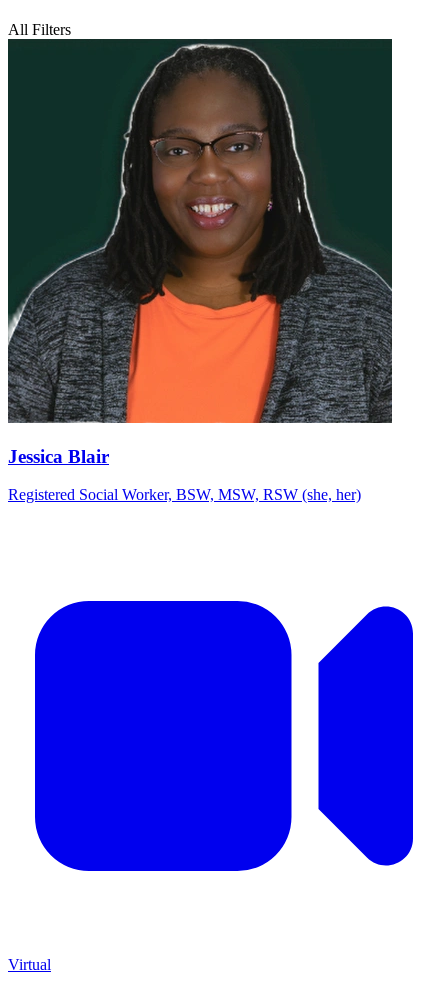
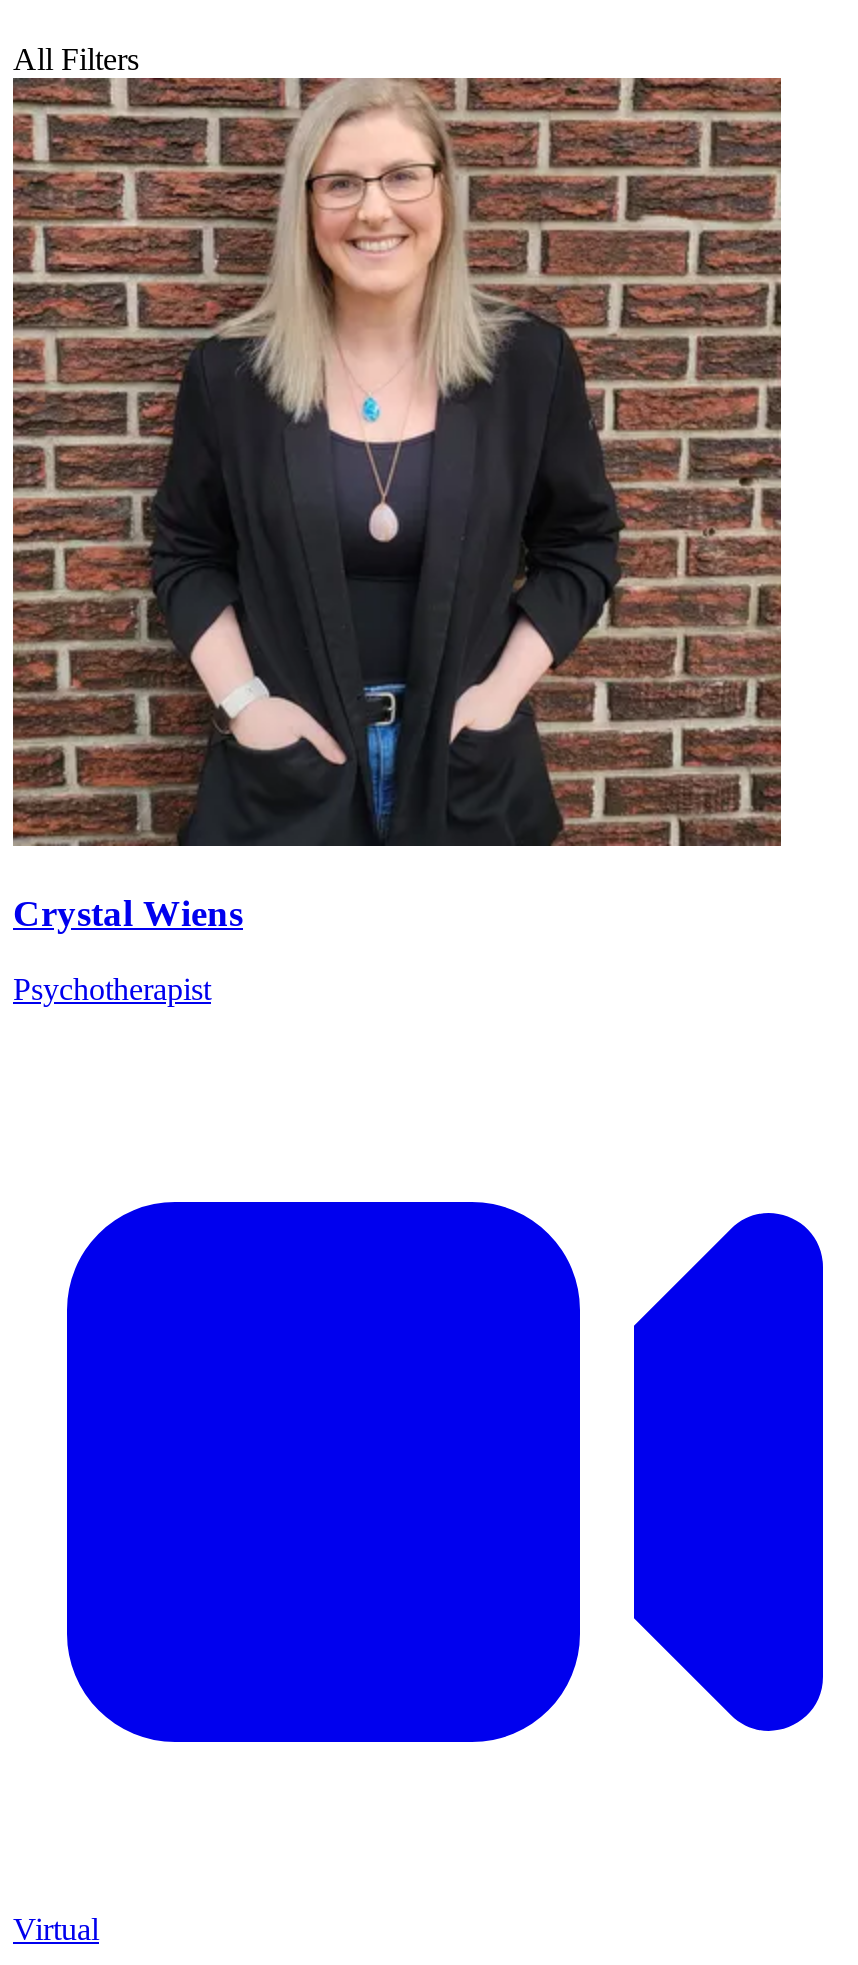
[7,38,393,467] [image] | Jessica Blair -> [11,76,783,933] [image] | Crystal Wiens
[8,486,361,503] Registered Social Worker, BSW, MSW, RSW (she, her) -> [13,973,211,1007] Psychotherapist

